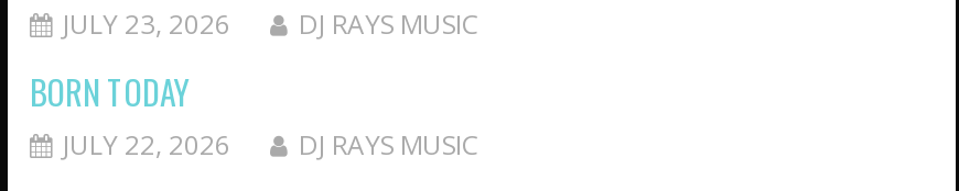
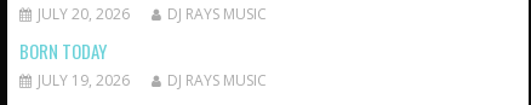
[63,6,479,43] JULY 23, 2026 DJ RAYS MUSIC -> [38,3,267,24] JULY 20, 2026 DJ RAYS MUSIC
[63,127,479,164] JULY 22, 2026 DJ RAYS MUSIC -> [38,70,267,90] JULY 19, 2026 DJ RAYS MUSIC

